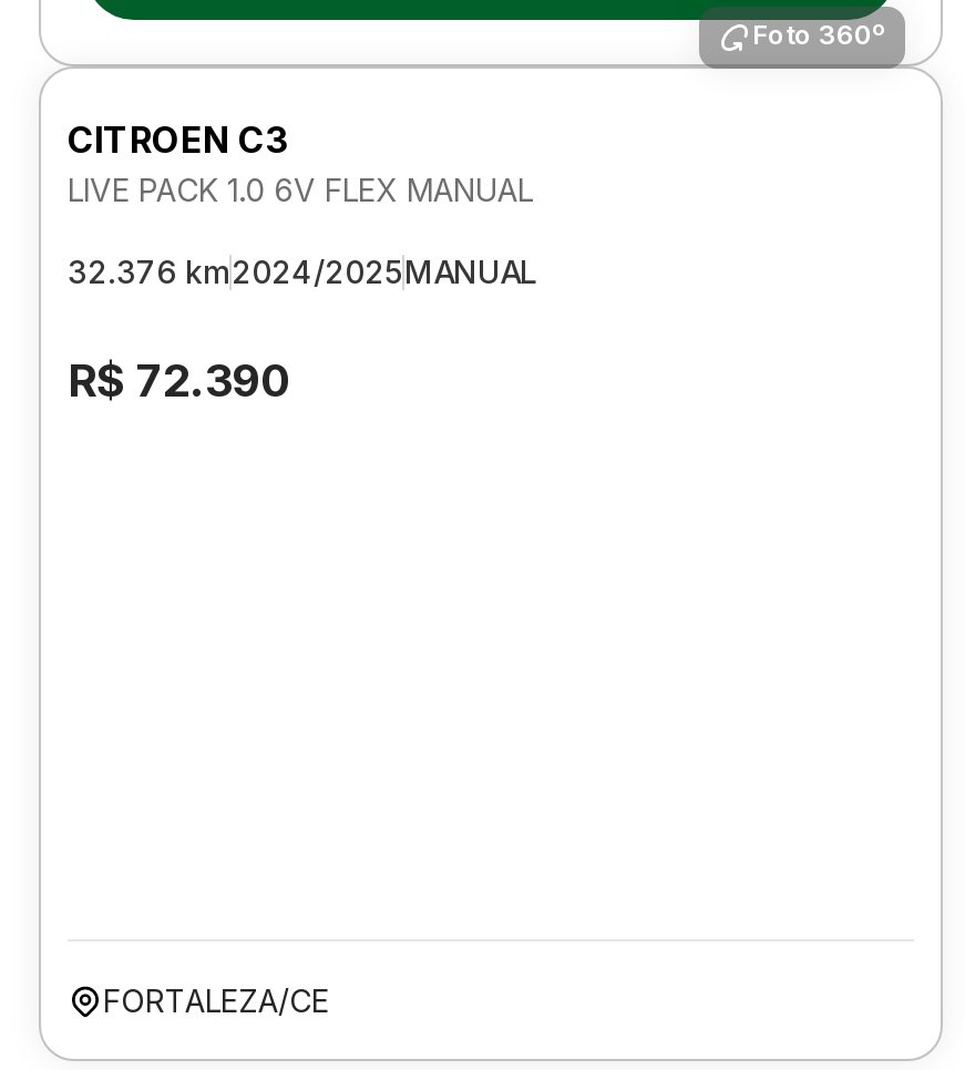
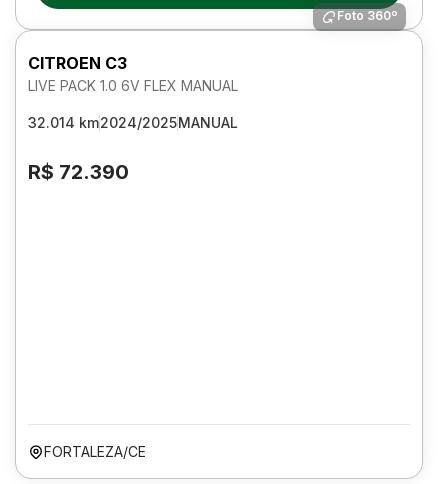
[68,253,537,290] 32.376 km2024/2025MANUAL -> [28,114,238,131] 32.014 km2024/2025MANUAL

